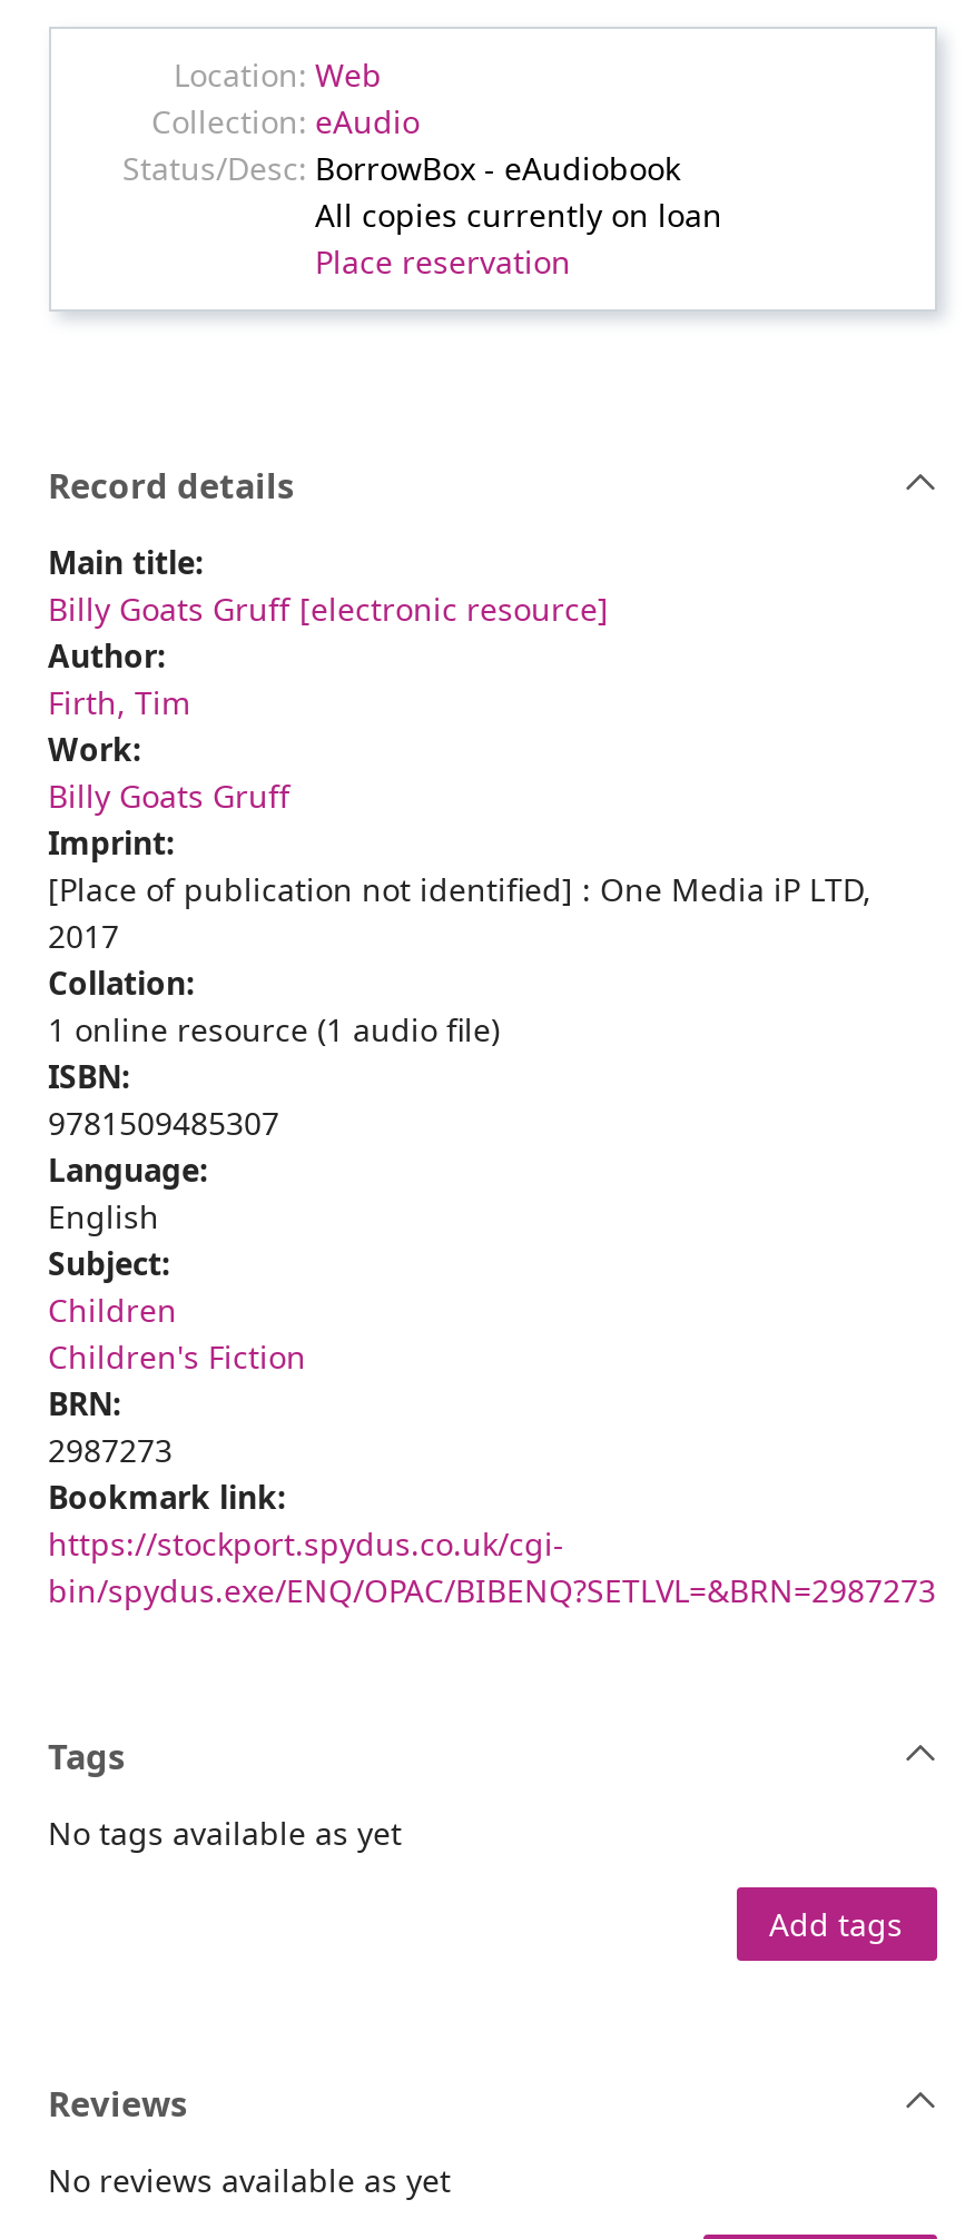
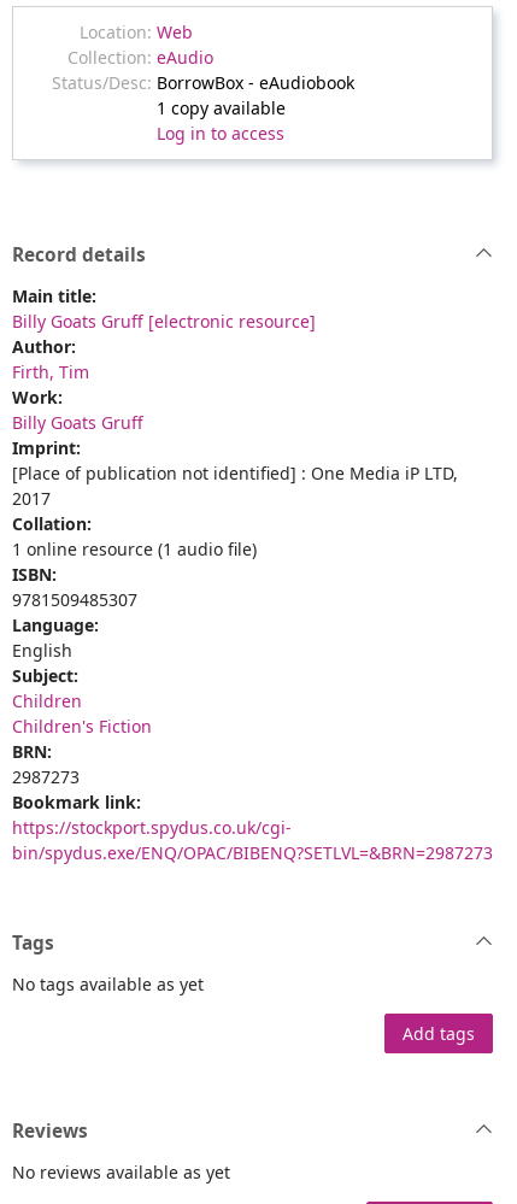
[315,194,722,283] All copies currently on loan | Place reservation -> [156,96,285,145] 1 copy available | Log in to access

